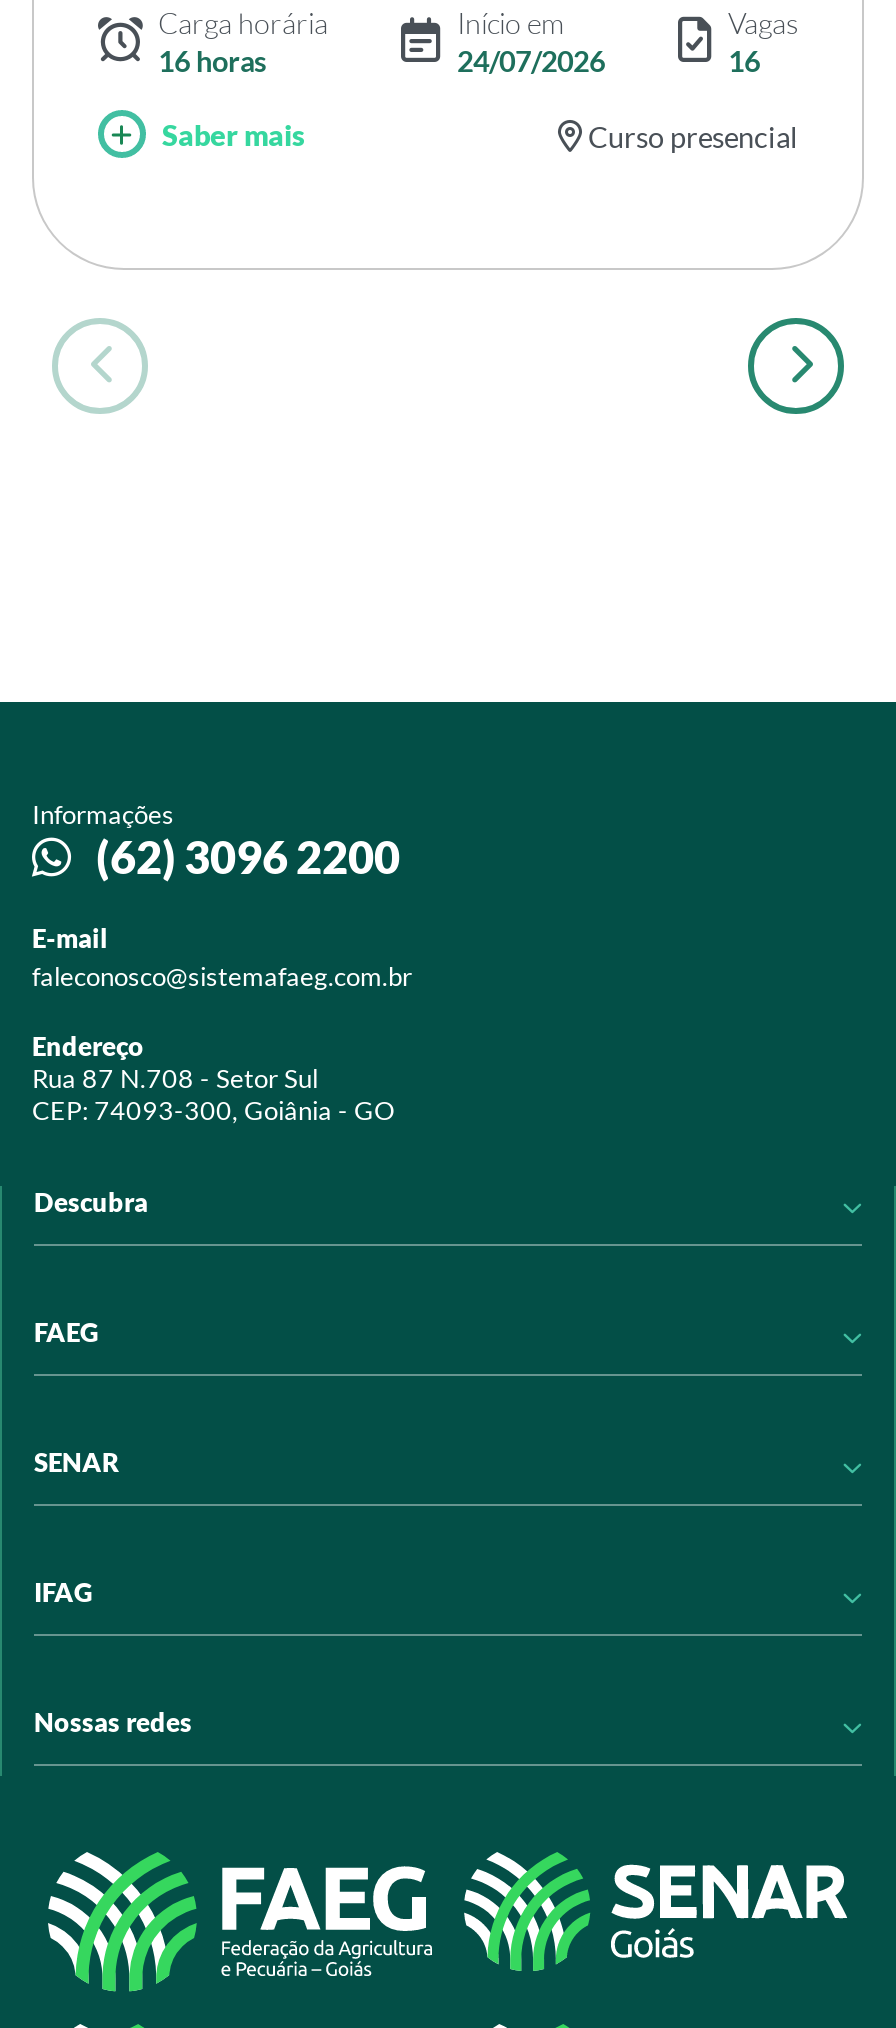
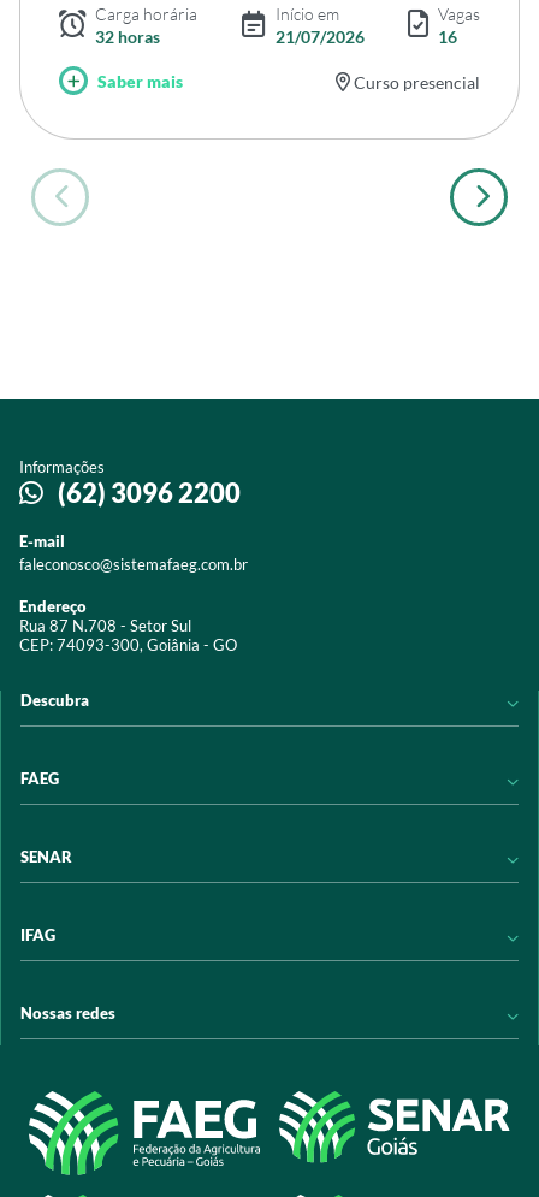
[158,44,266,78] 16 horas -> [95,27,160,47] 32 horas
[457,44,605,78] 24/07/2026 -> [275,27,364,47] 21/07/2026

